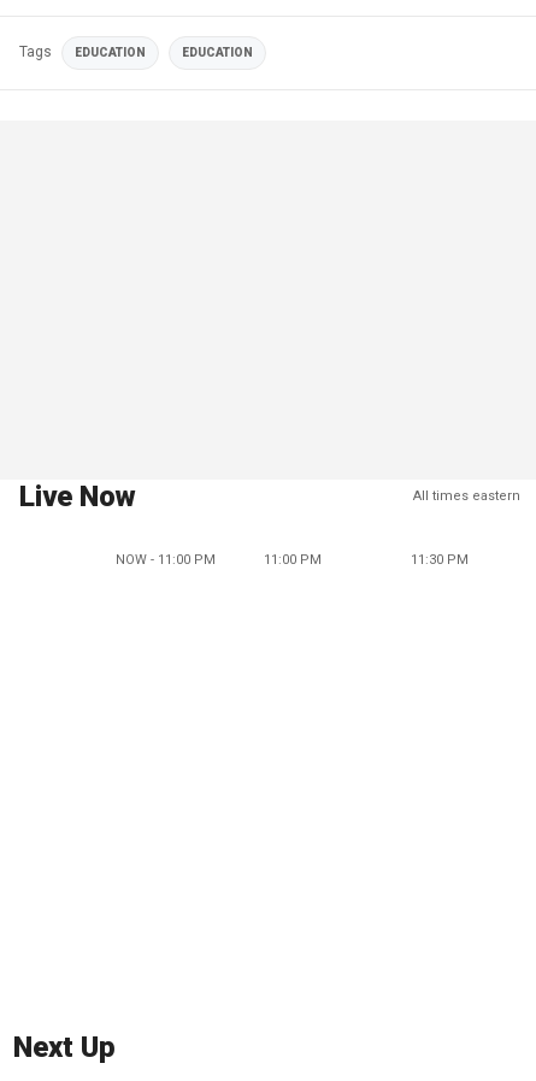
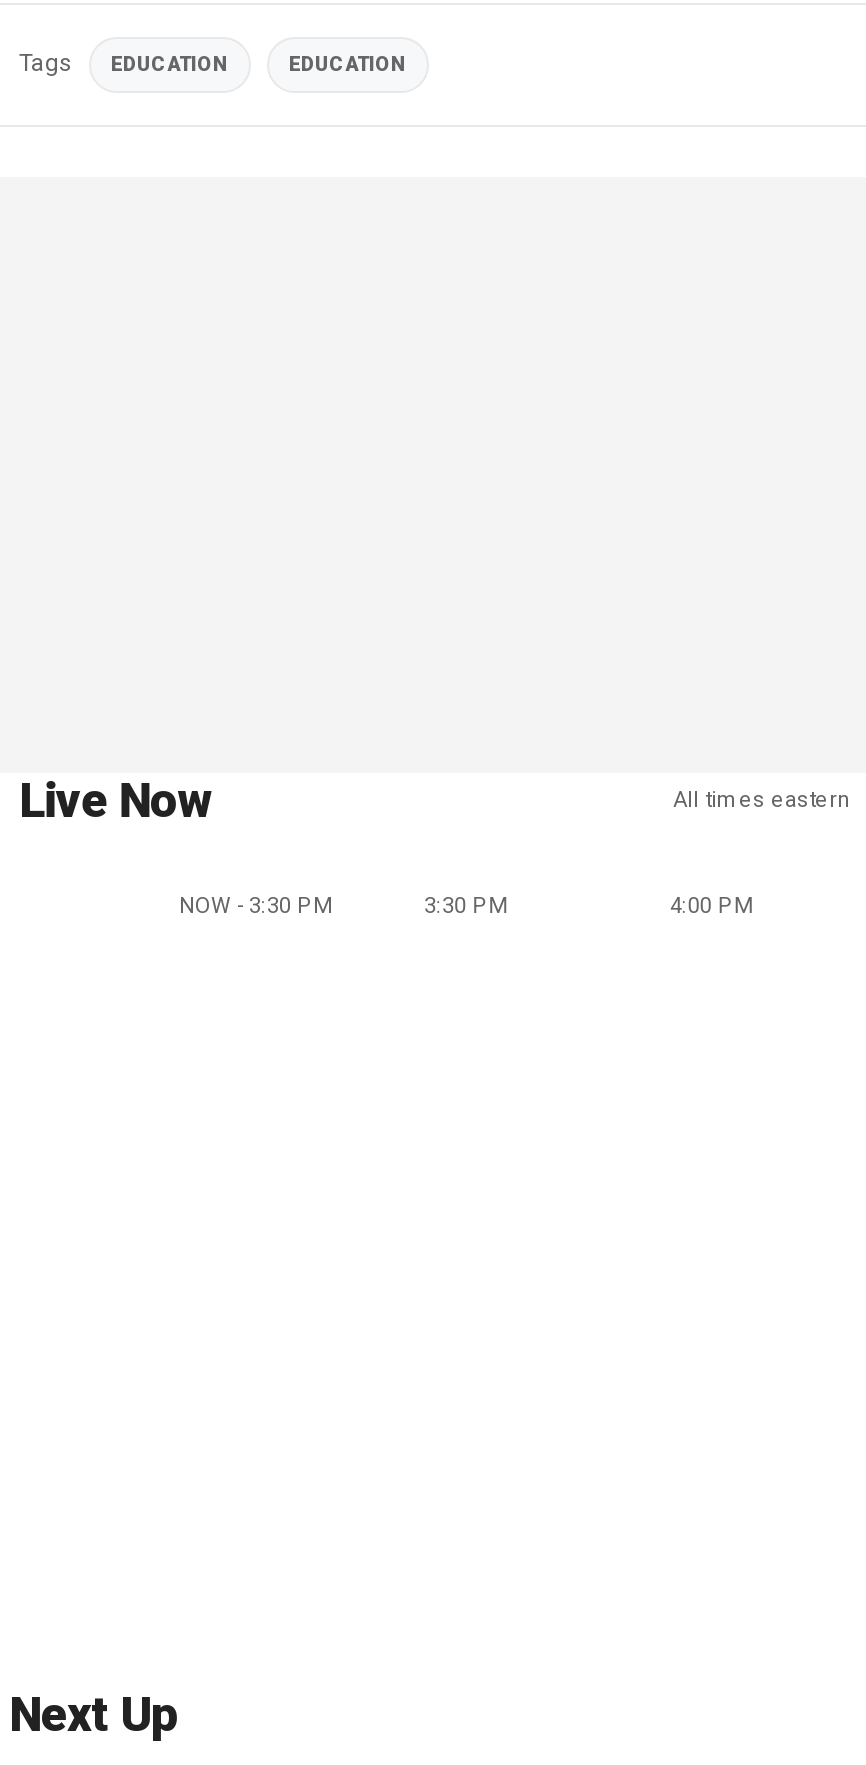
[116,552,216,568] NOW - 11:00 PM -> [179,893,333,919] NOW - 3:30 PM
[263,552,321,568] 11:00 PM -> [424,893,508,919] 3:30 PM
[411,552,469,568] 11:30 PM -> [670,893,754,919] 4:00 PM

